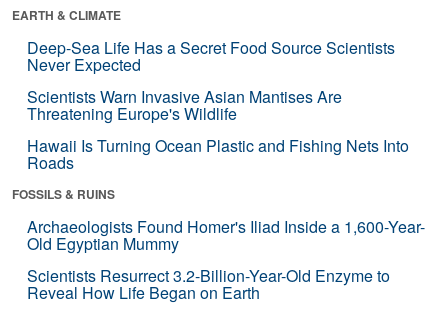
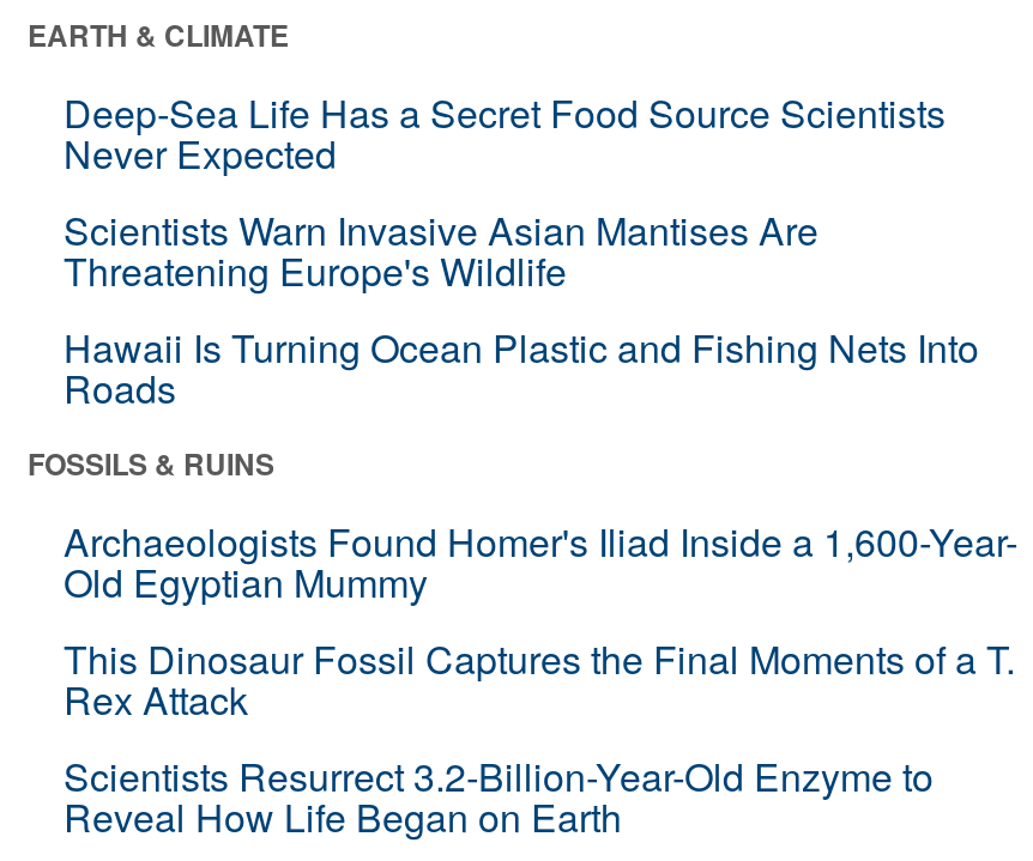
none -> [64,631,1015,726] This Dinosaur Fossil Captures the Final Moments of a T. | Rex Attack

